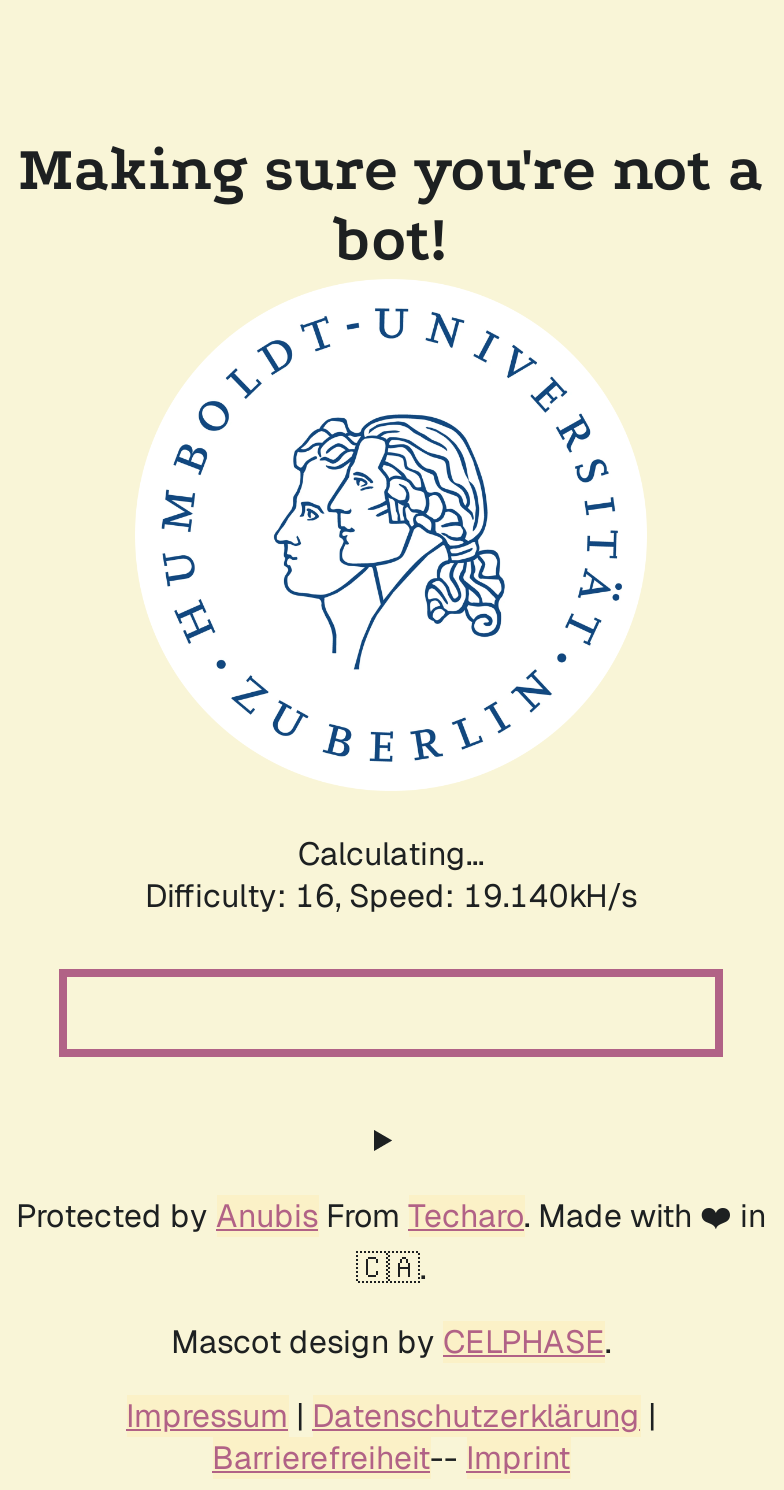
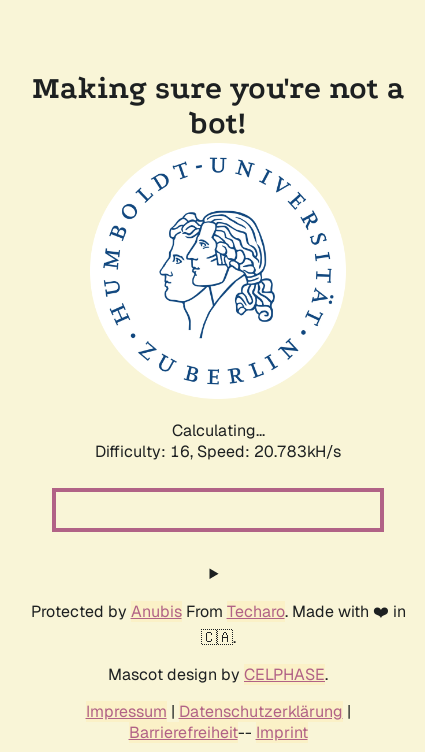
[145,875,637,917] Difficulty: 16, Speed: 19.140kH/s -> [95,441,341,462] Difficulty: 16, Speed: 20.783kH/s

